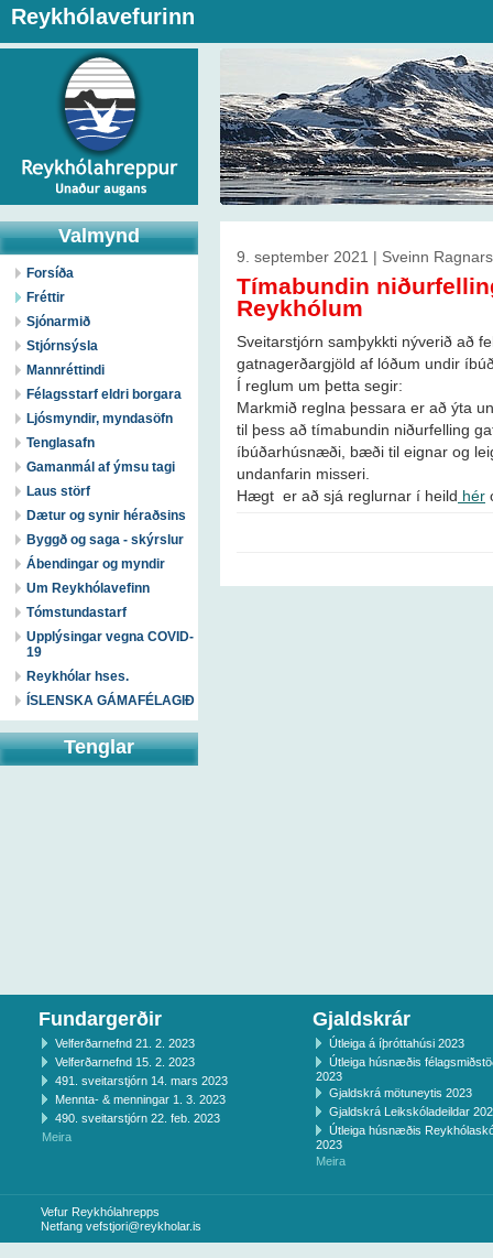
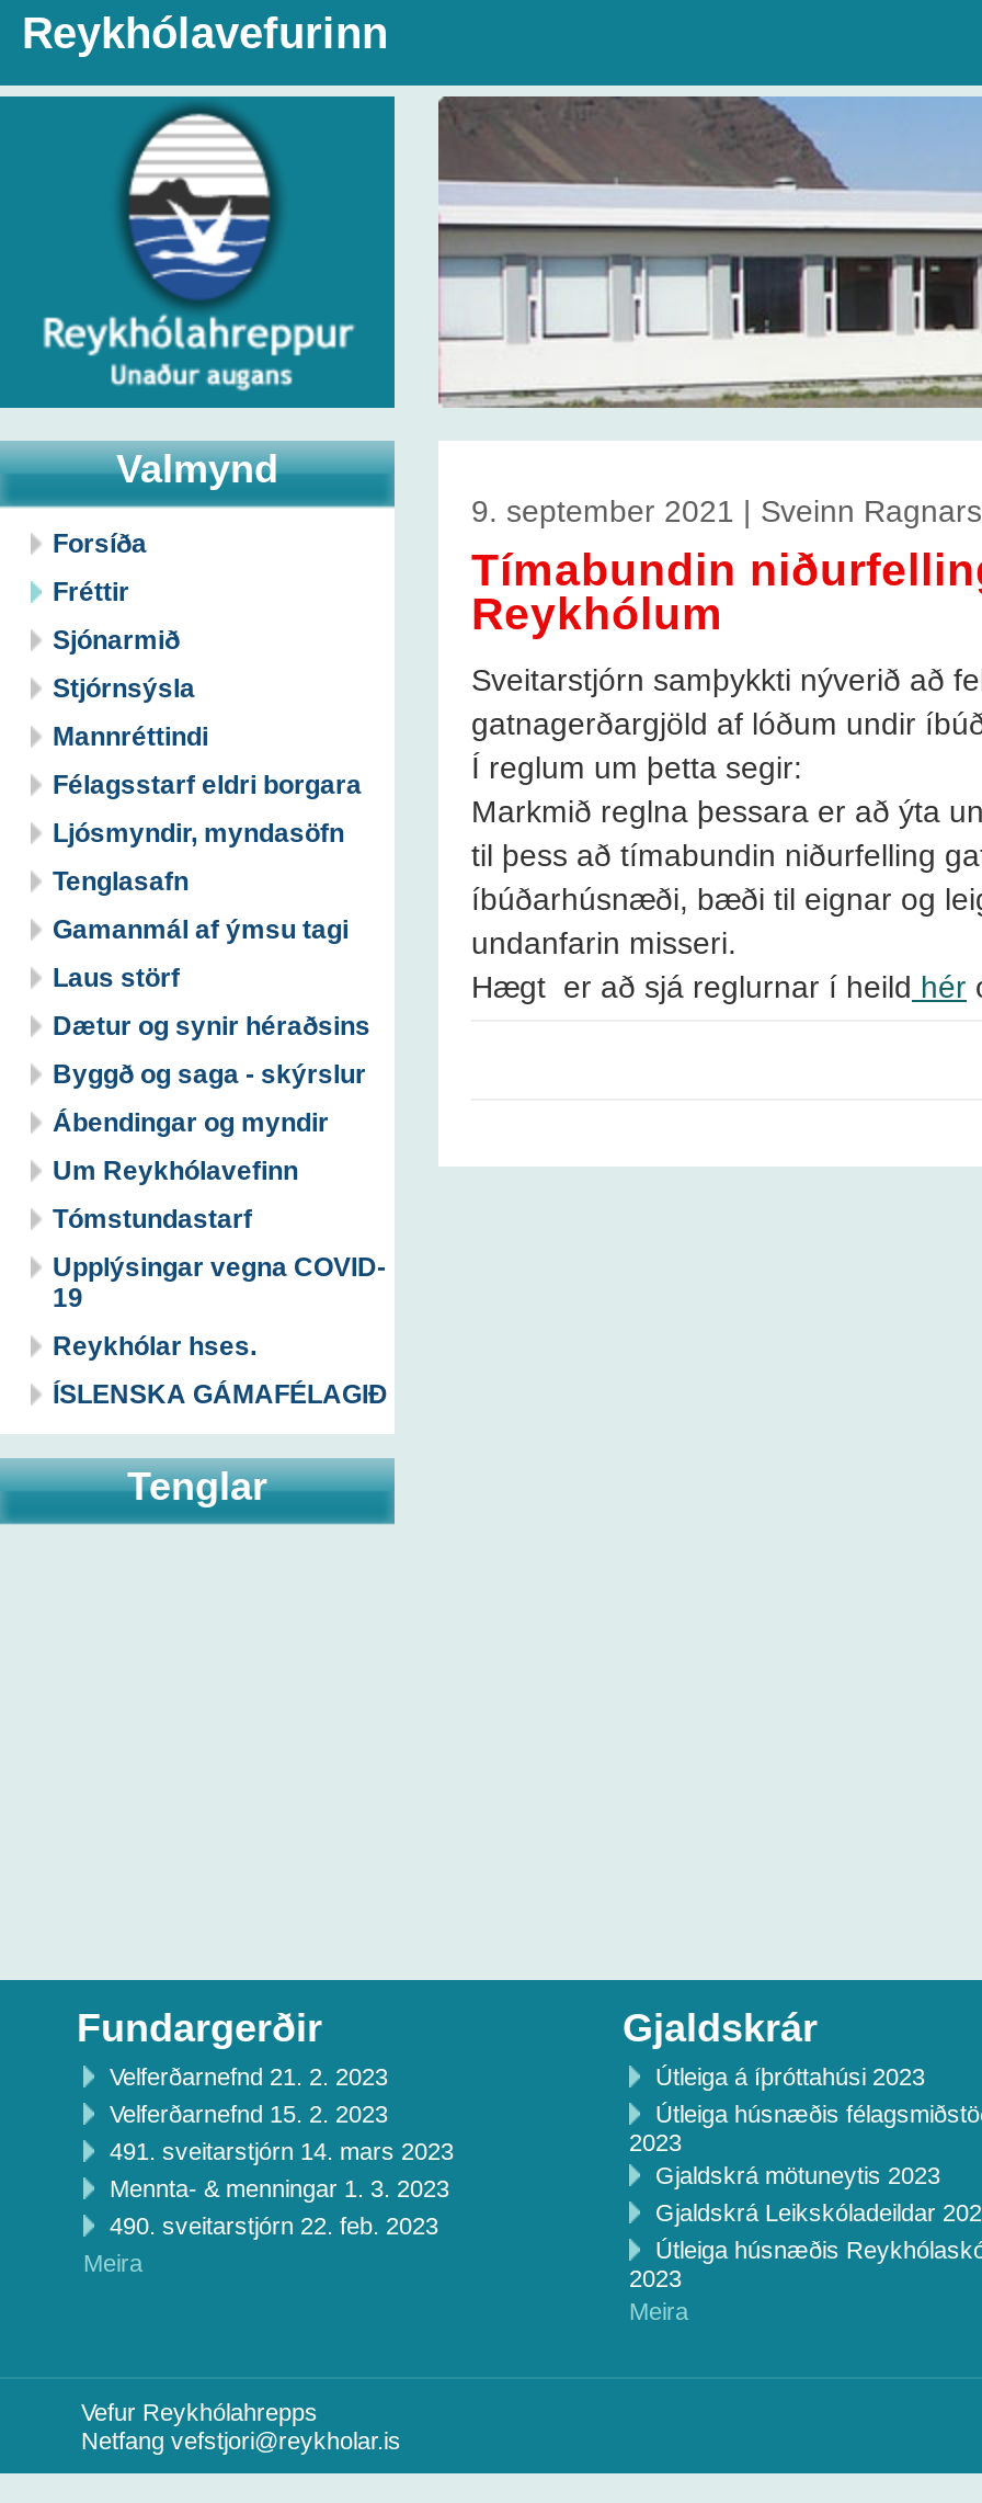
[219,48,490,206] [image] -> [436,94,975,408] [image]

